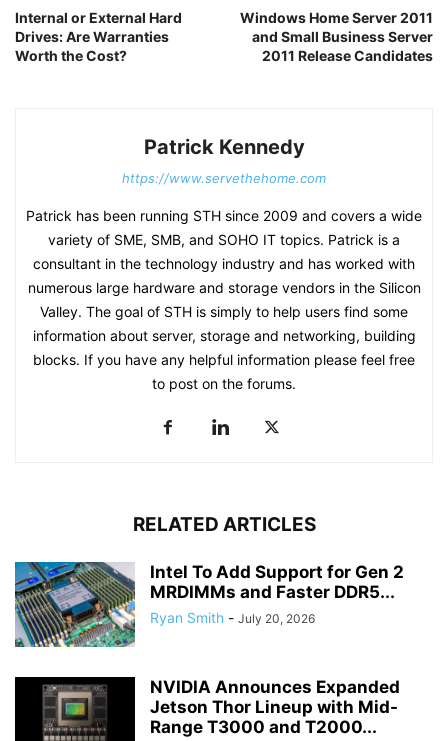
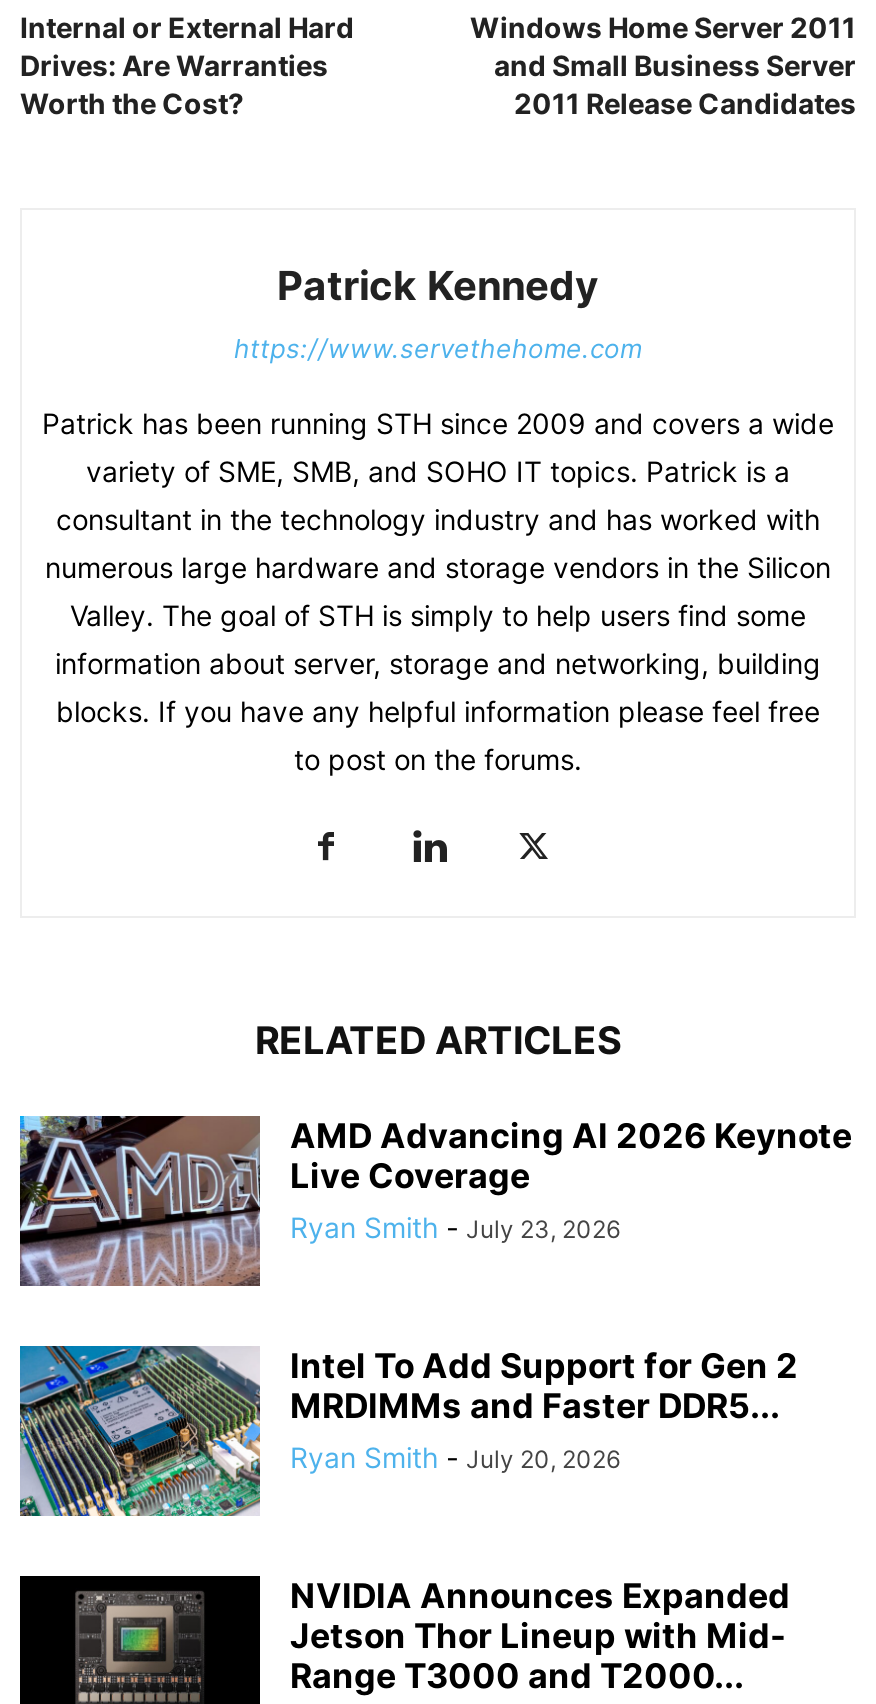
none -> [18,1114,852,1288] [image] | AMD Advancing AI 2026 Keynote | Live Coverage | Ryan Smith - July 23, 2026

